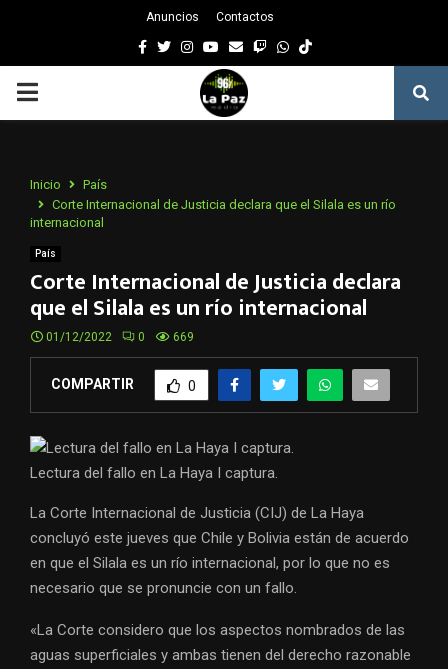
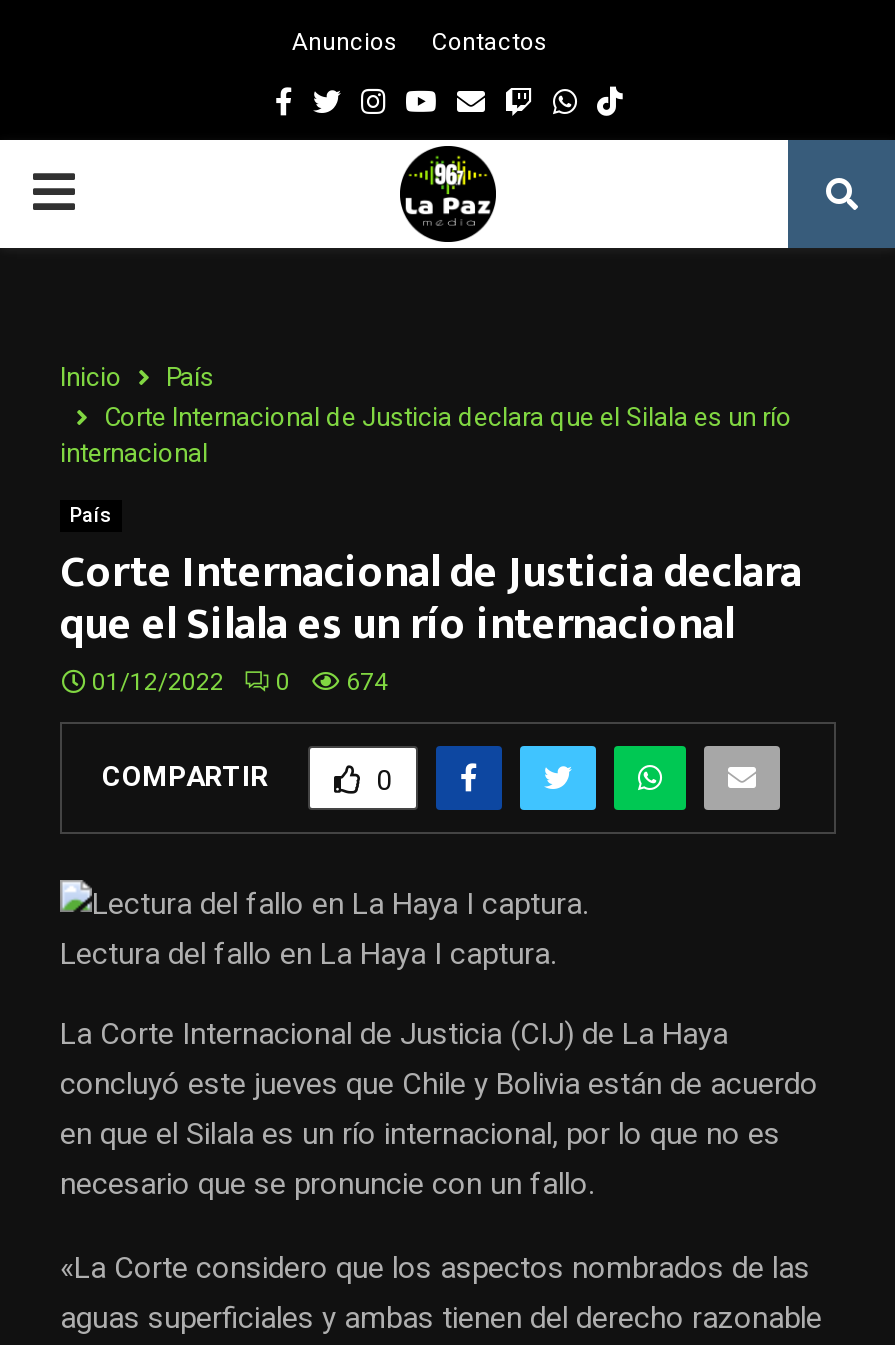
[46,330,194,344] 01/12/2022 0 669 -> [92,668,388,696] 01/12/2022 0 674

